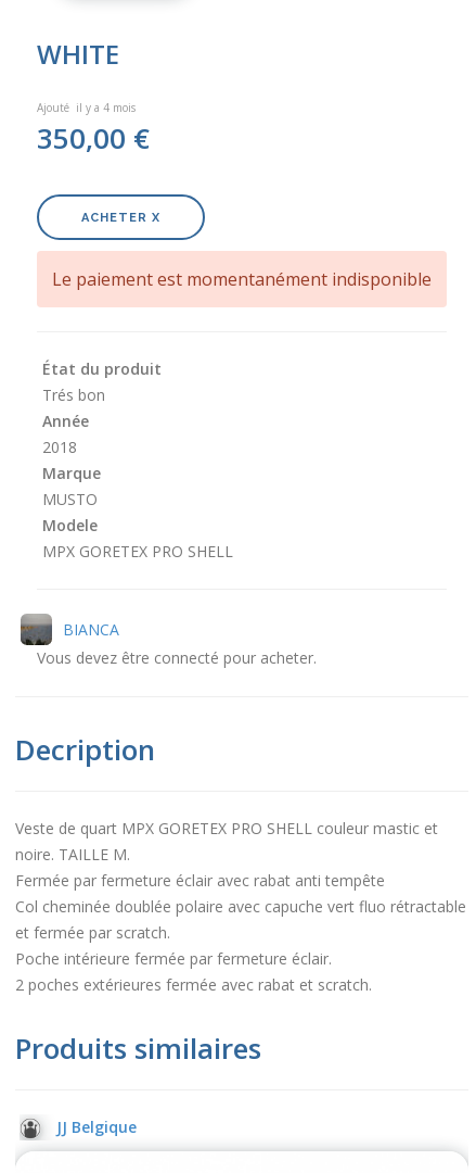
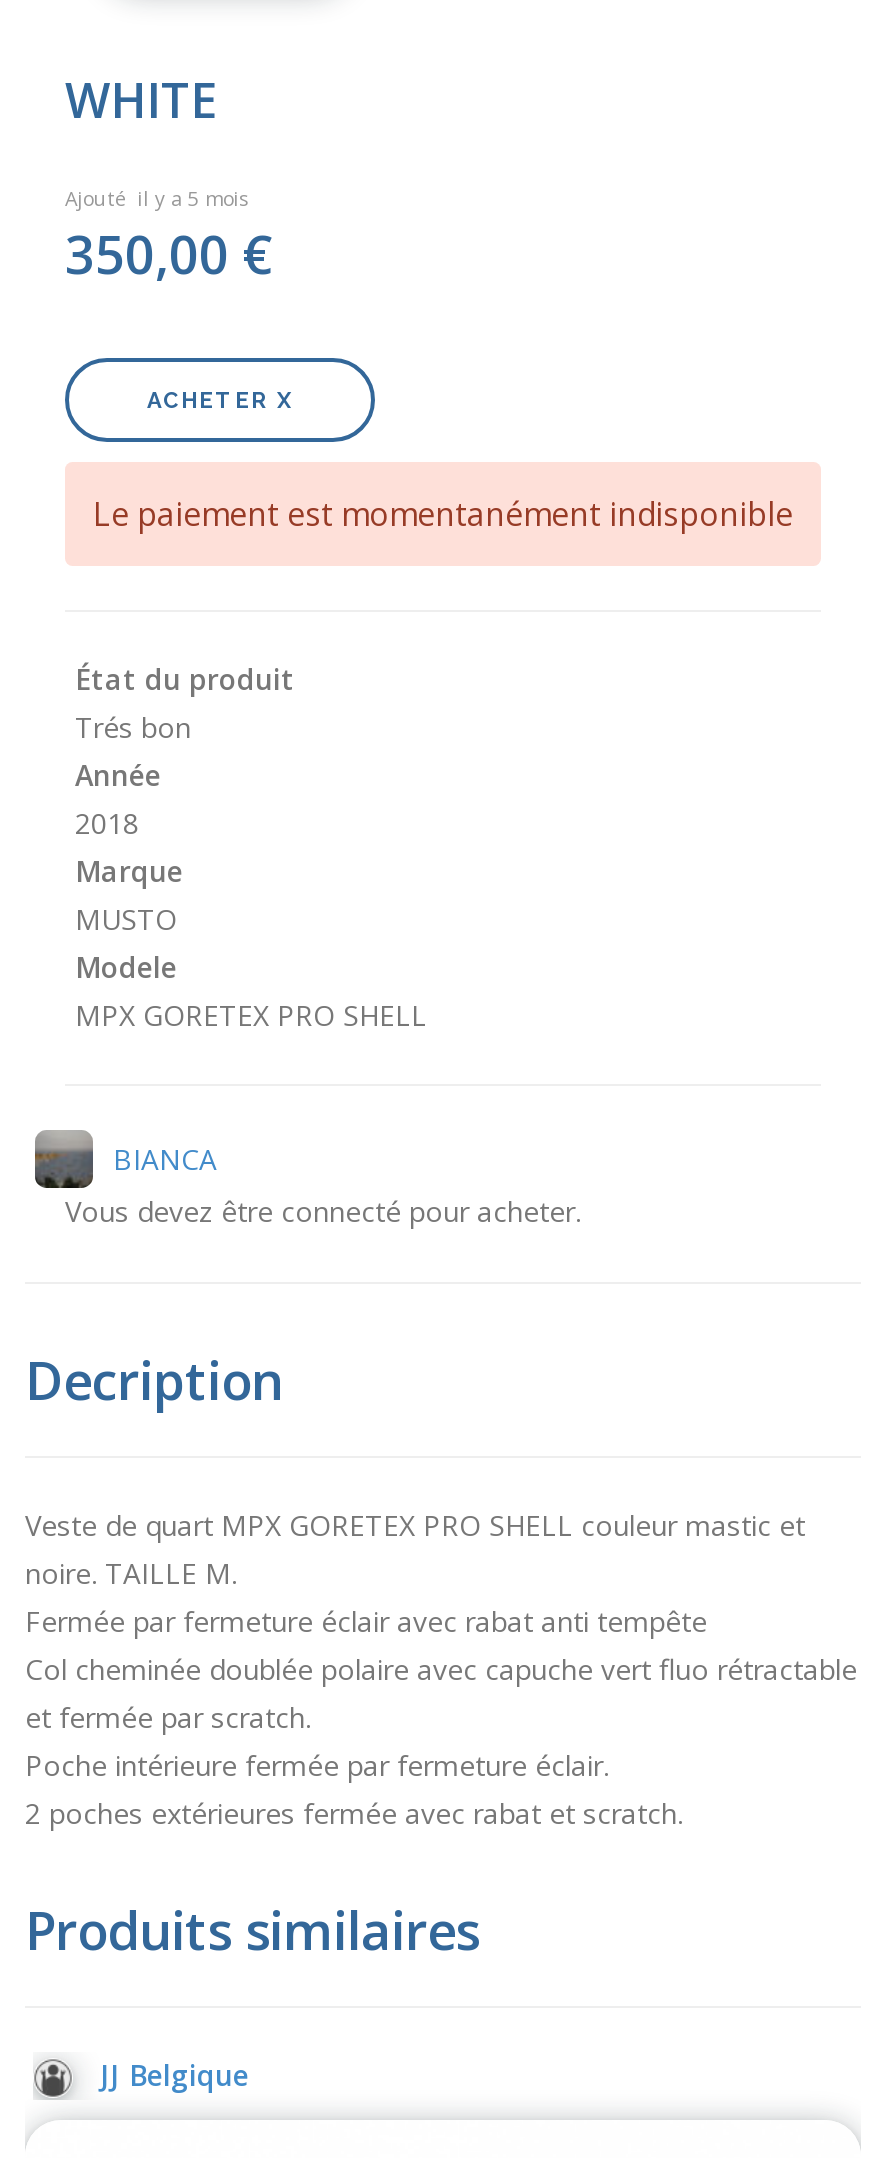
[37,100,136,115] Ajouté il y a 4 mois -> [65,184,247,212] Ajouté il y a 5 mois

